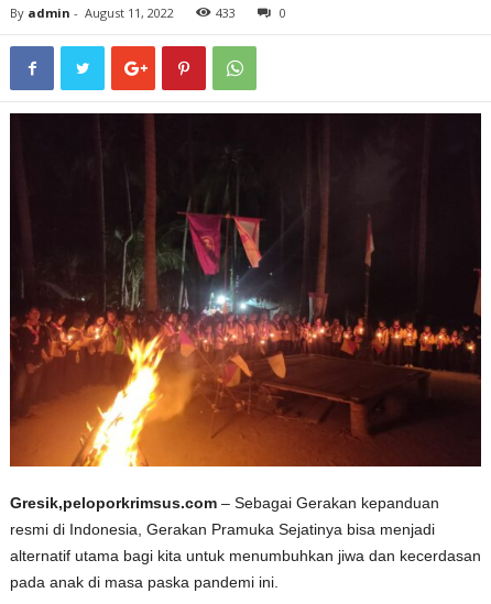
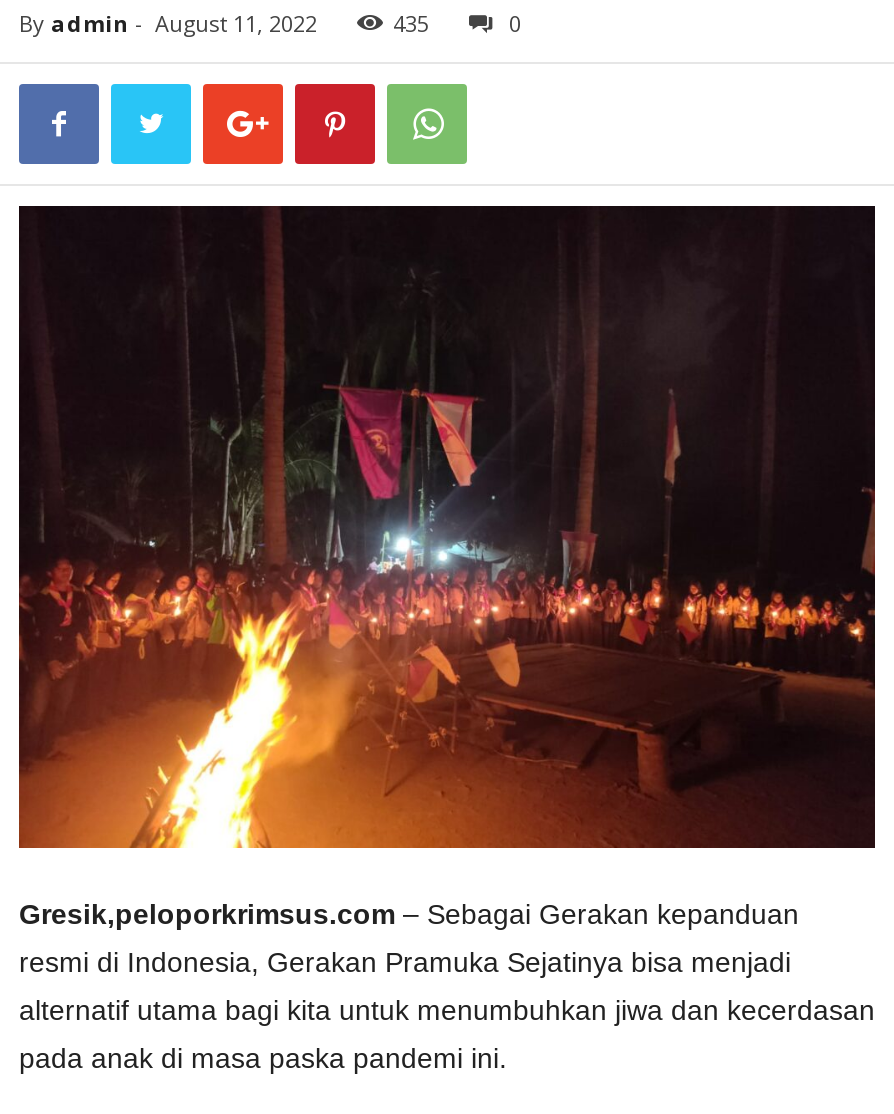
[216,4,236,21] 433 -> [393,8,429,38] 435

